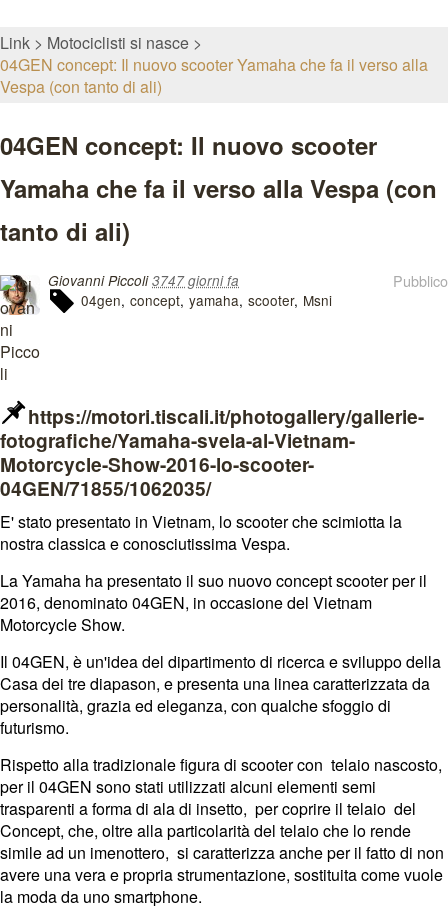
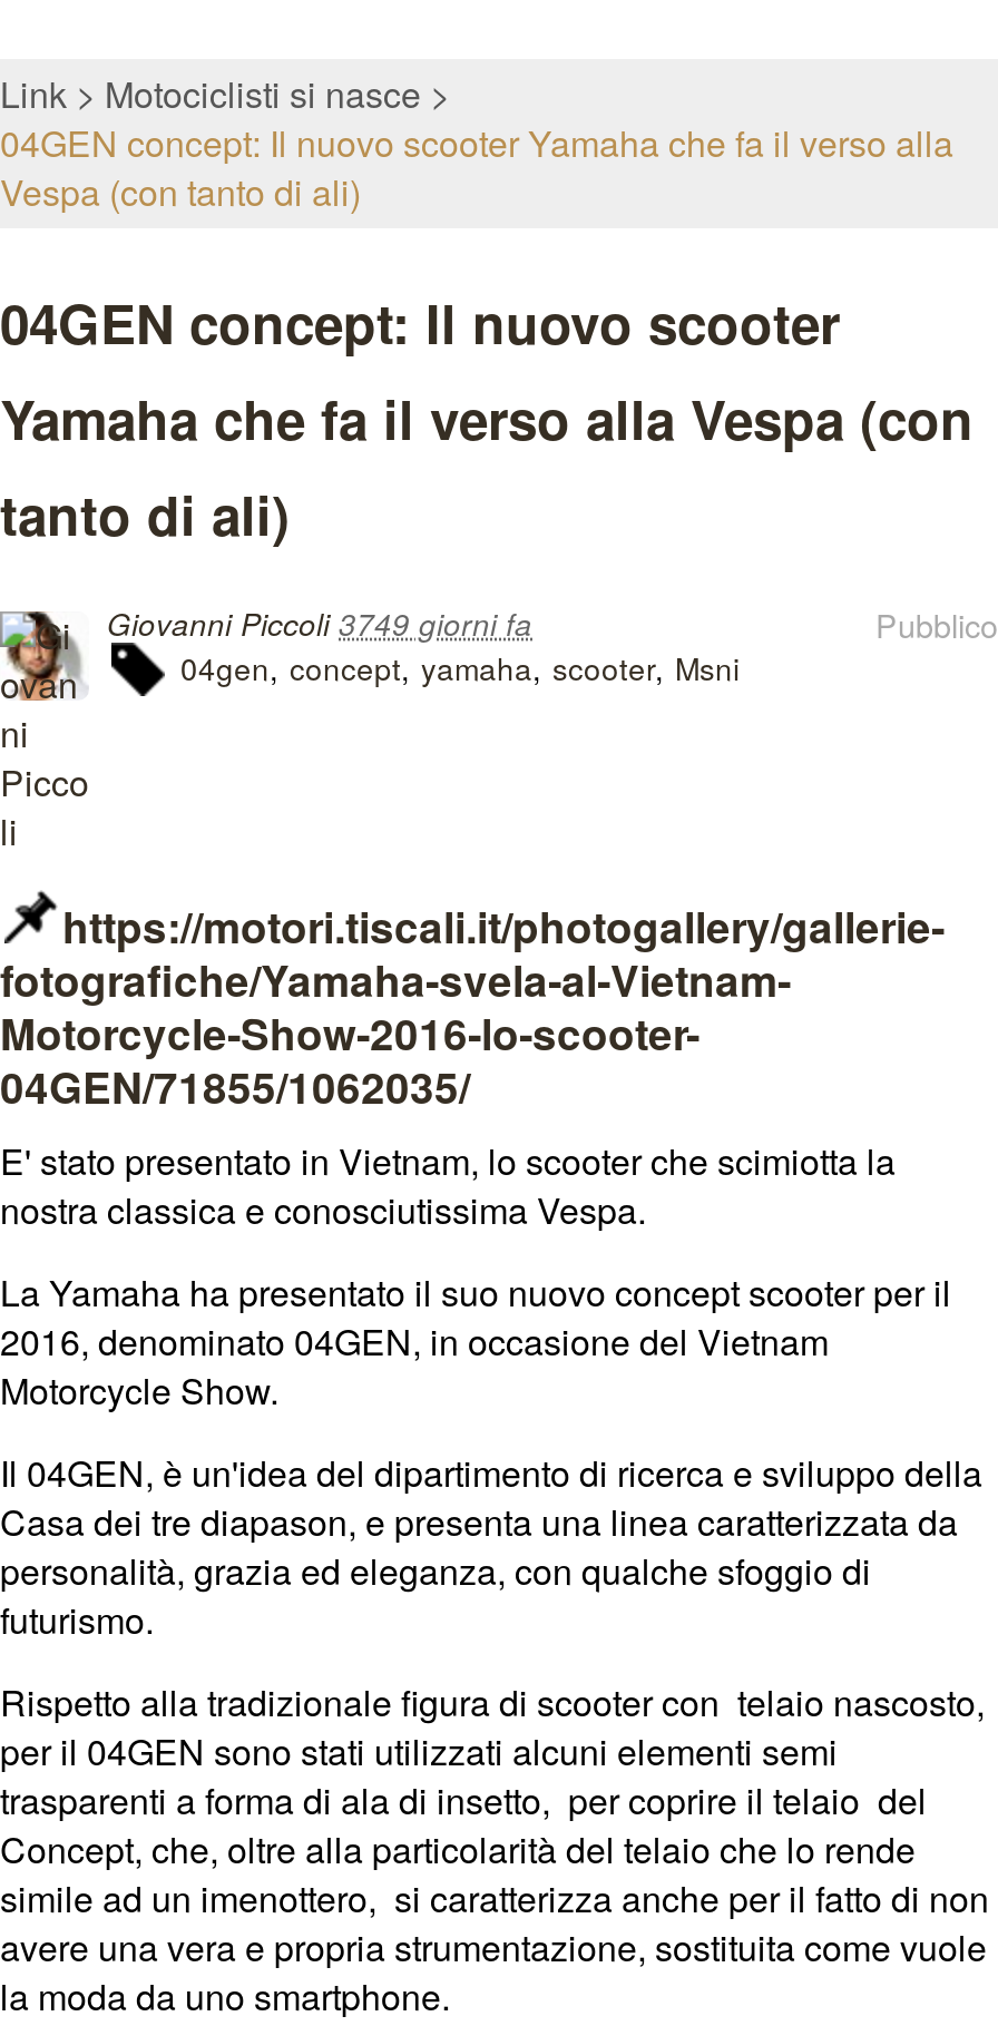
[48,271,239,290] Giovanni Piccoli 3747 giorni fa -> [107,603,532,645] Giovanni Piccoli 3749 giorni fa

